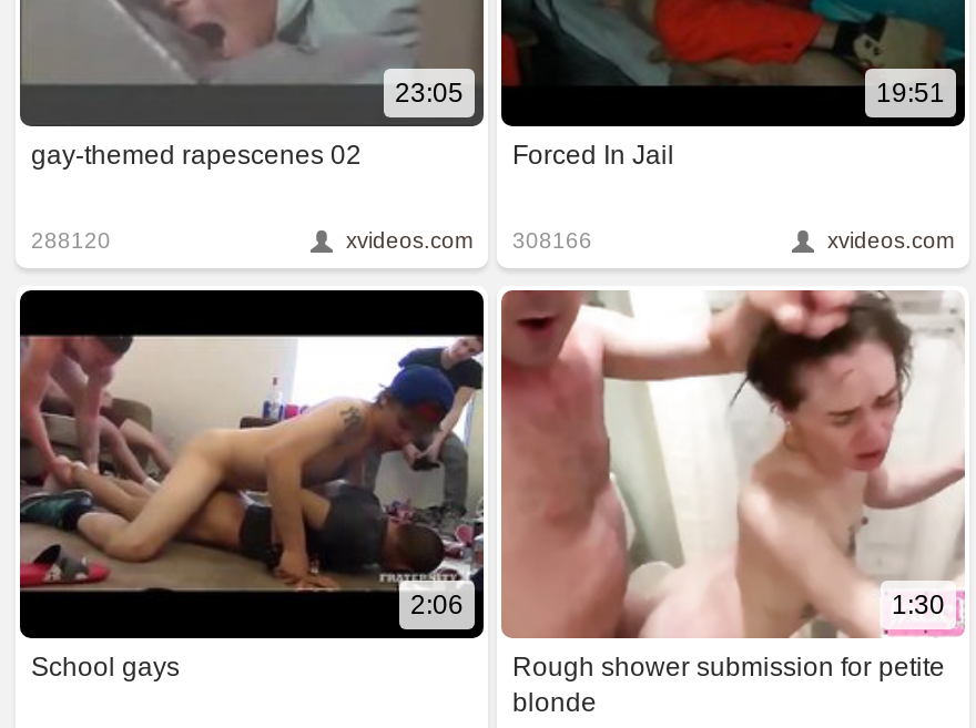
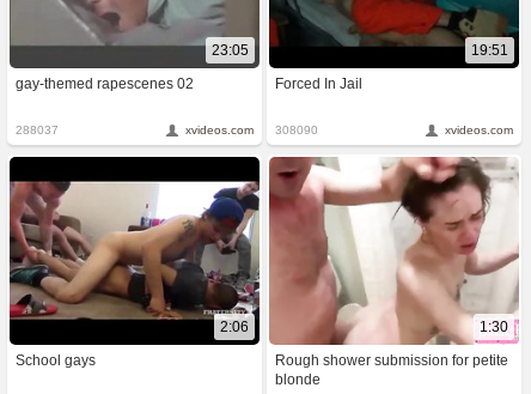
[31,228,111,252] 288120 -> [16,123,59,136] 288037
[346,228,592,252] xvideos.com 308166 -> [185,123,318,136] xvideos.com 308090

